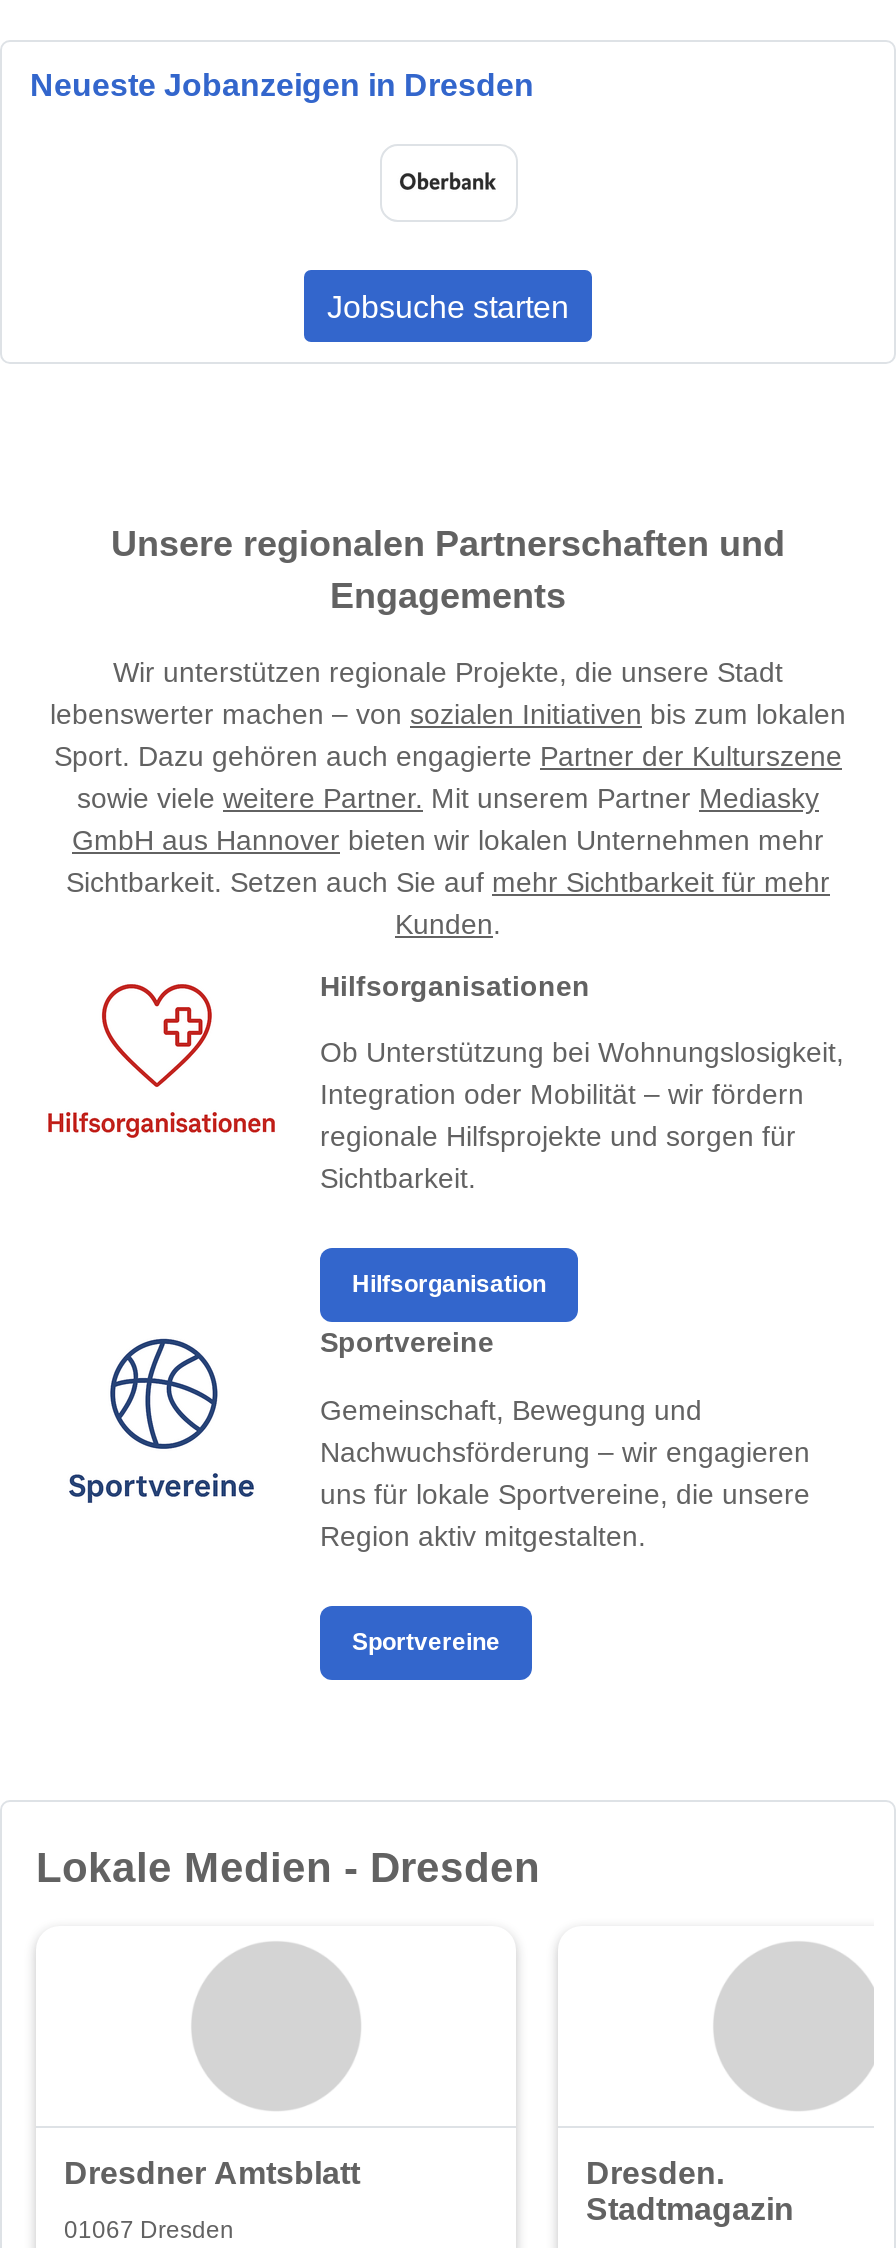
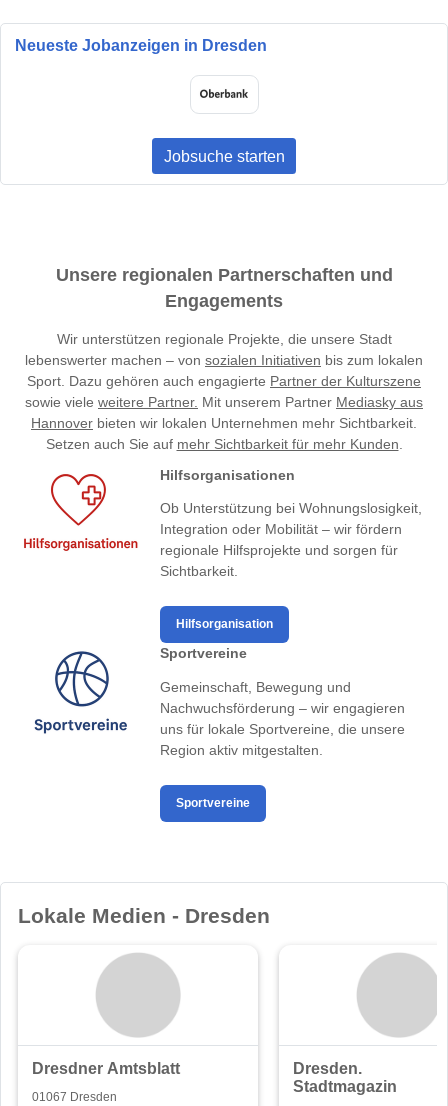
[66,781,830,939] sowie viele weitere Partner. Mit unserem Partner Mediasky | GmbH aus Hannover bieten wir lokalen Unternehmen mehr | Sichtbarkeit. Setzen auch Sie auf mehr Sichtbarkeit für mehr | Kunden. -> [25,393,423,451] sowie viele weitere Partner. Mit unserem Partner Mediasky aus | Hannover bieten wir lokalen Unternehmen mehr Sichtbarkeit. | Setzen auch Sie auf mehr Sichtbarkeit für mehr Kunden.

